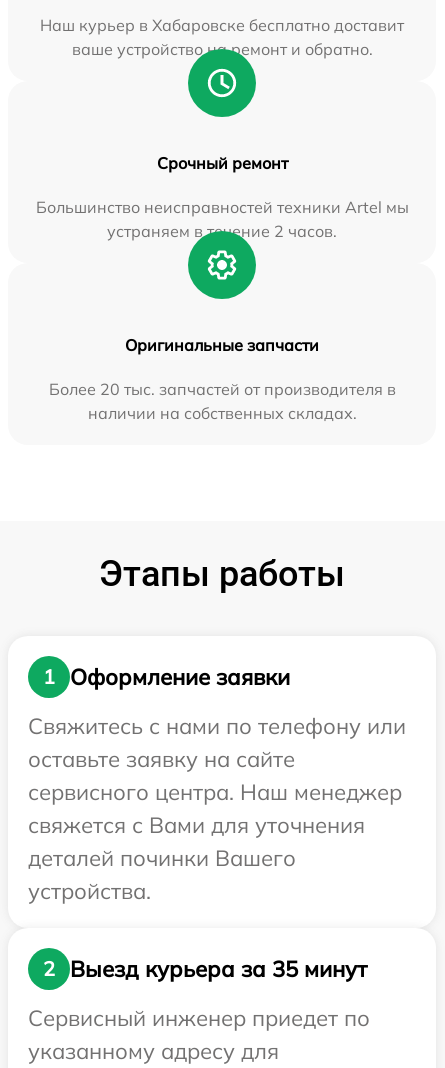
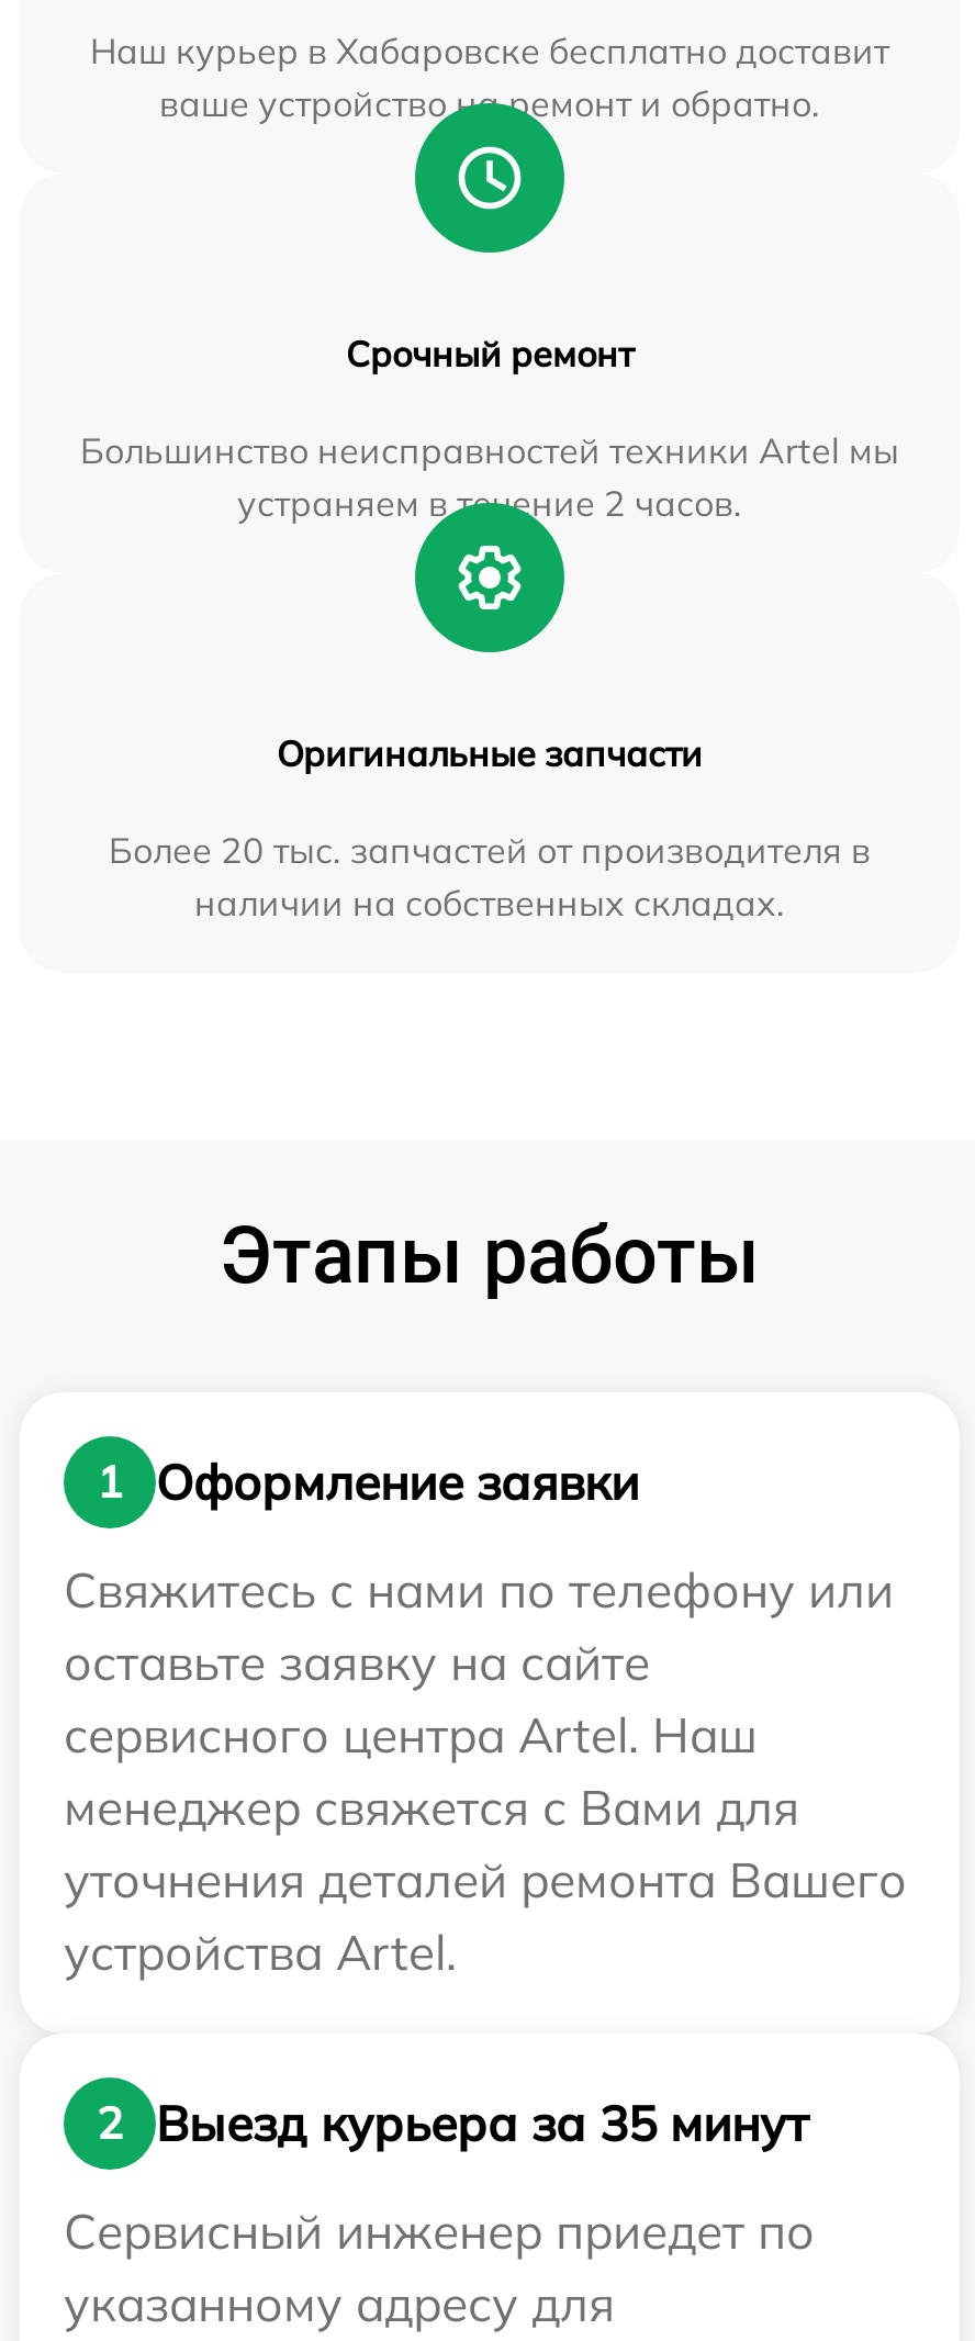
[28,778,402,905] сервисного центра. Наш менеджер | свяжется с Вами для уточнения | деталей починки Вашего | устройства. -> [64,1704,907,1983] сервисного центра Artel. Наш | менеджер свяжется с Вами для | уточнения деталей ремонта Вашего | устройства Artel.

